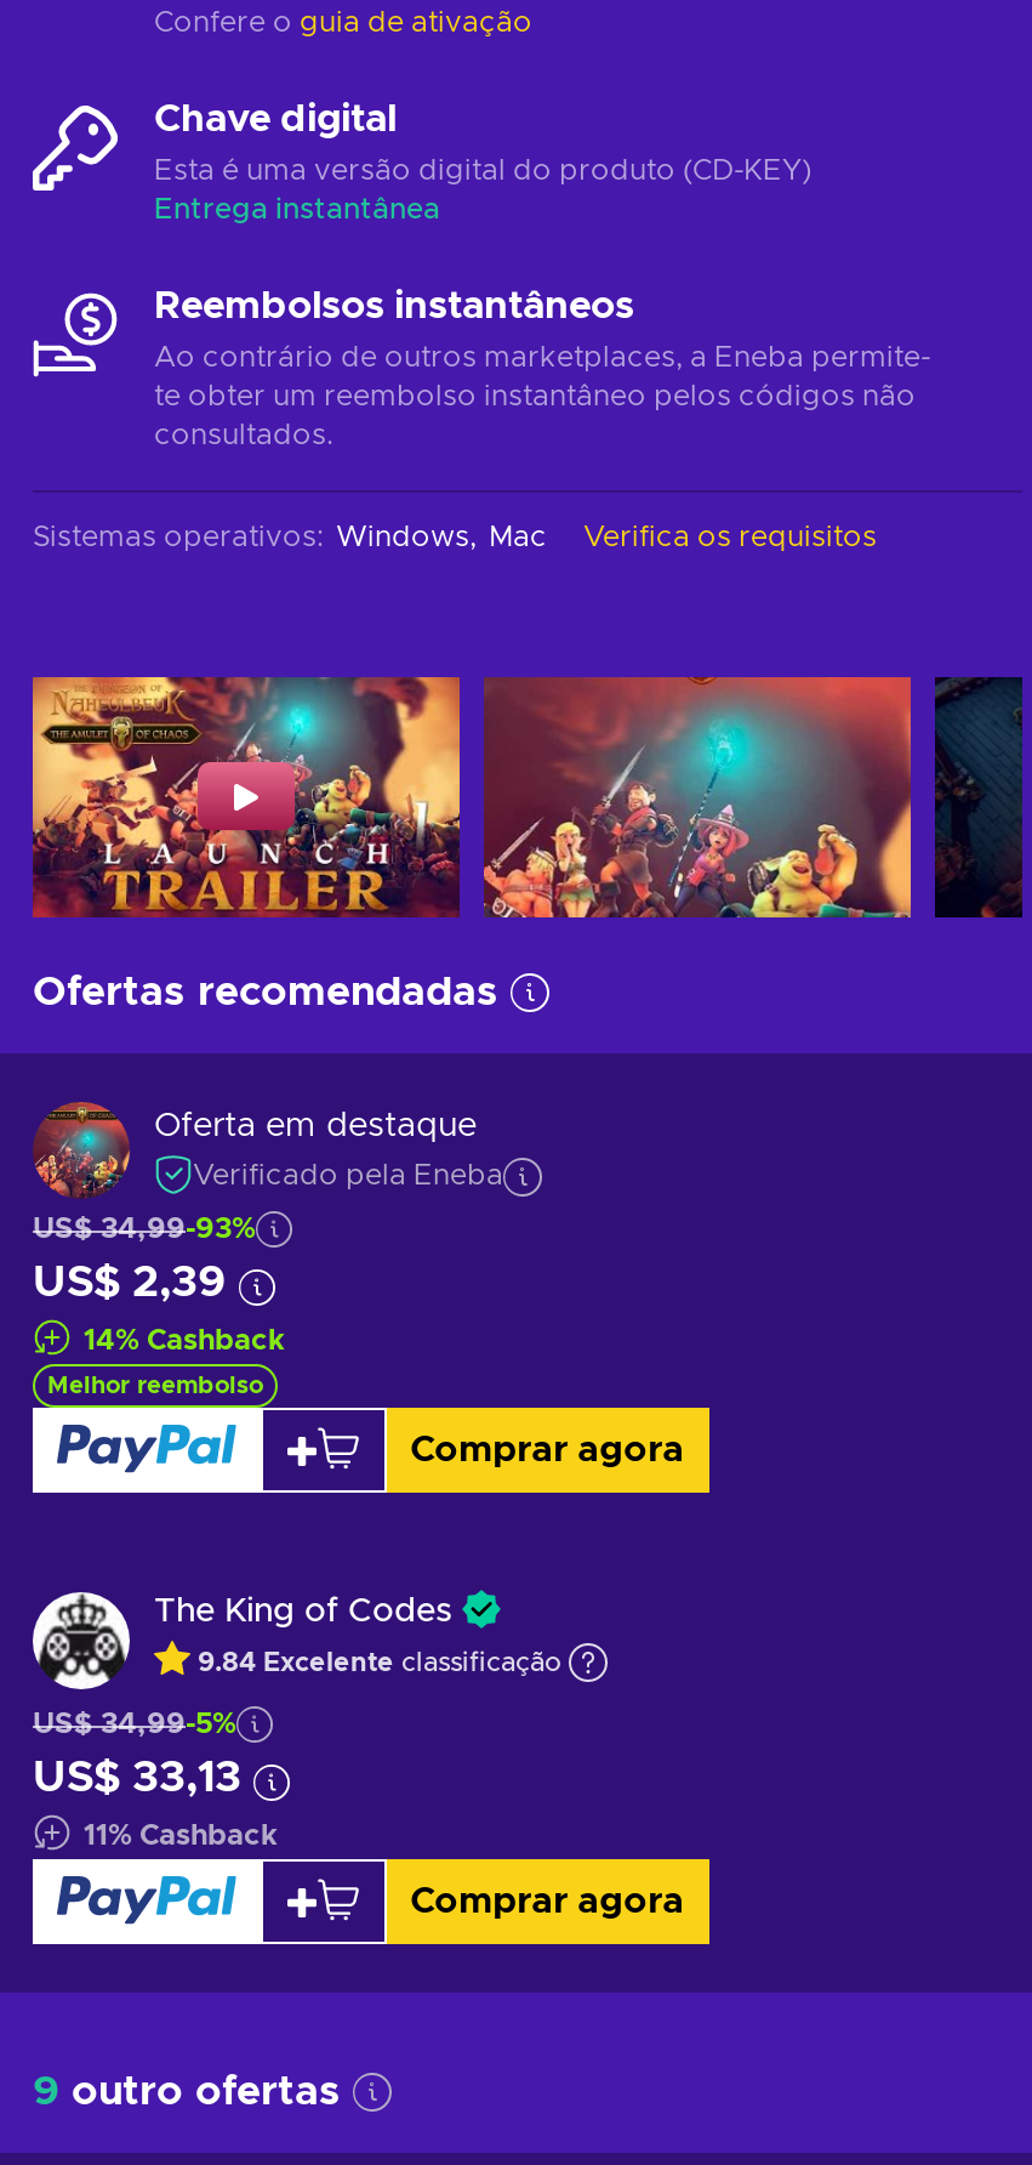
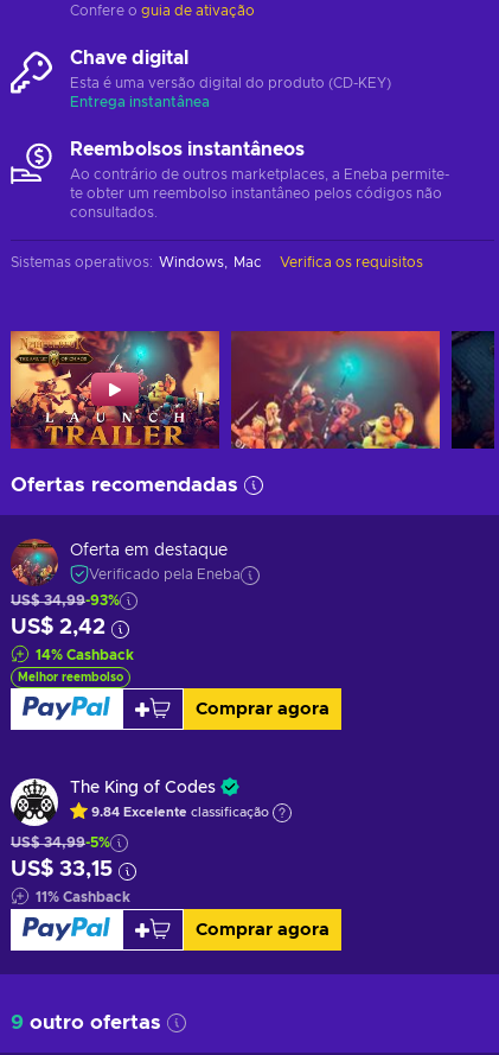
[33,1261,227,1305] US$ 2,39 -> [11,617,105,638] US$ 2,42
[33,1756,241,1800] US$ 33,13 -> [11,859,113,880] US$ 33,15

